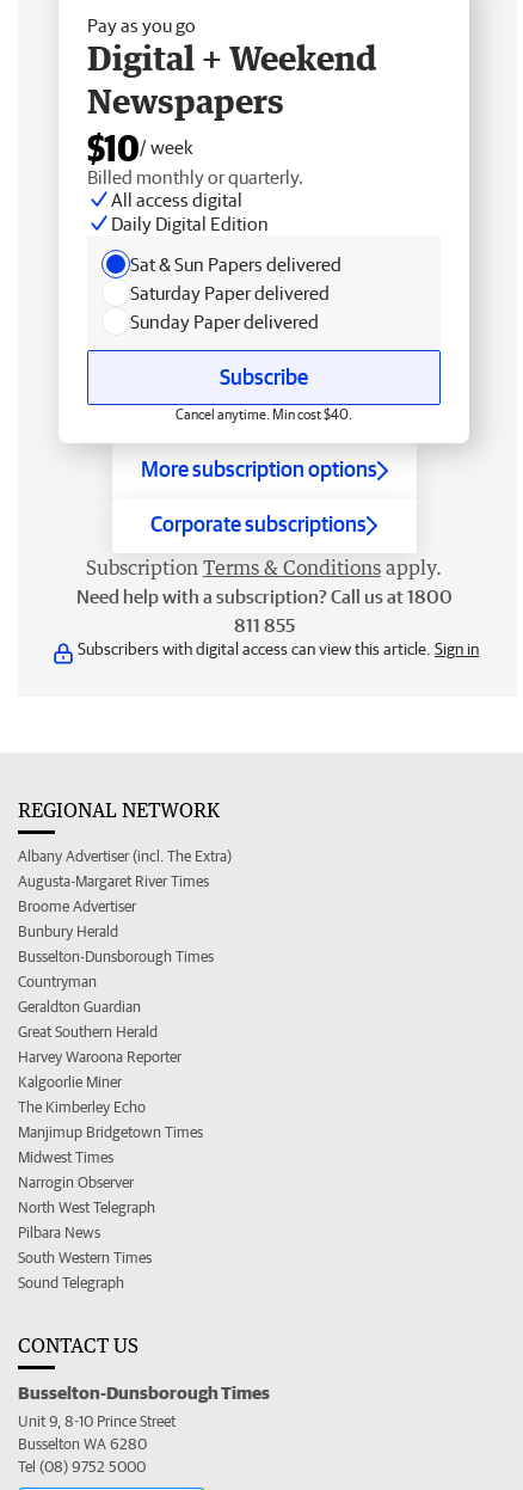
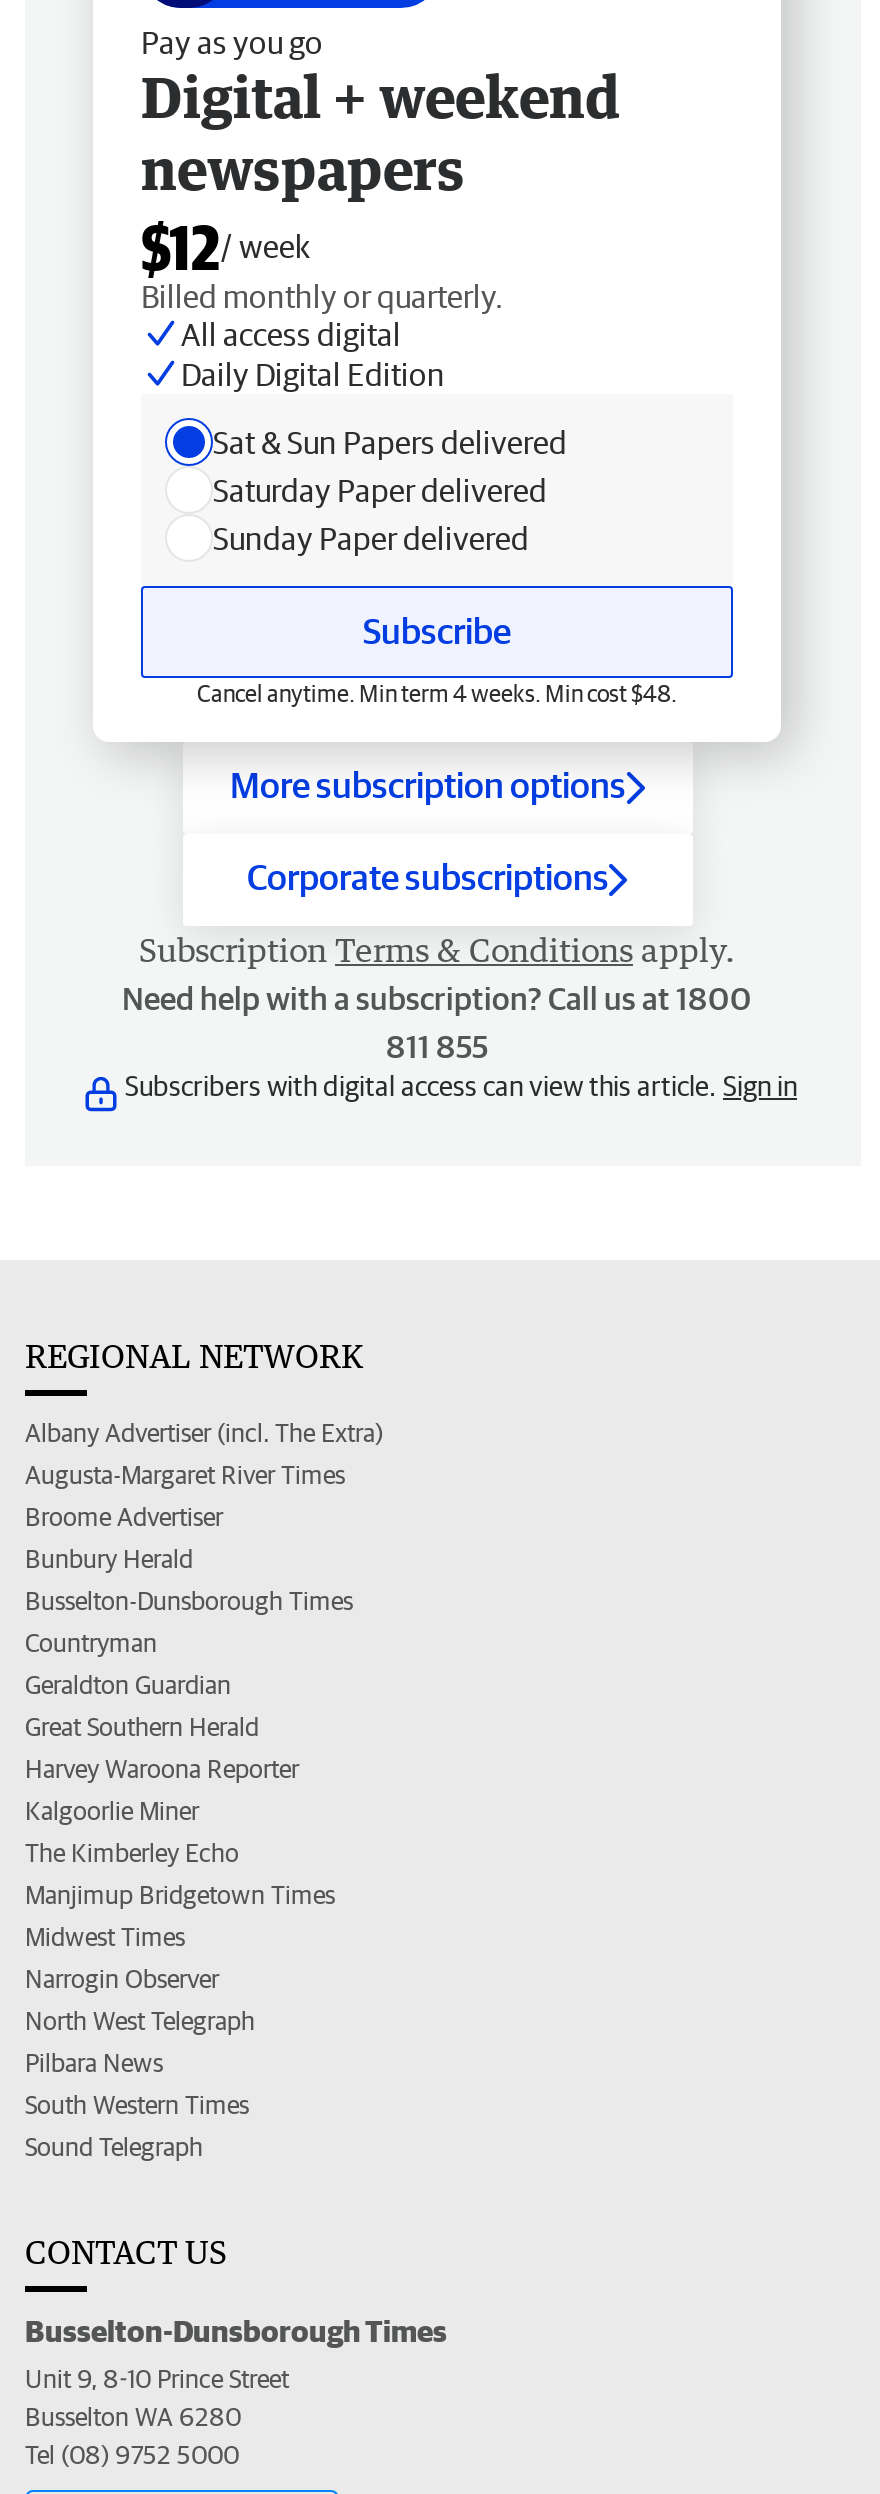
[87,37,377,168] Digital + Weekend | Newspapers | $10/ week -> [141,62,621,282] Digital + weekend | newspapers | $12/ week
[176,406,352,422] Cancel anytime. Min cost $40. -> [197,680,677,706] Cancel anytime. Min term 4 weeks. Min cost $48.

